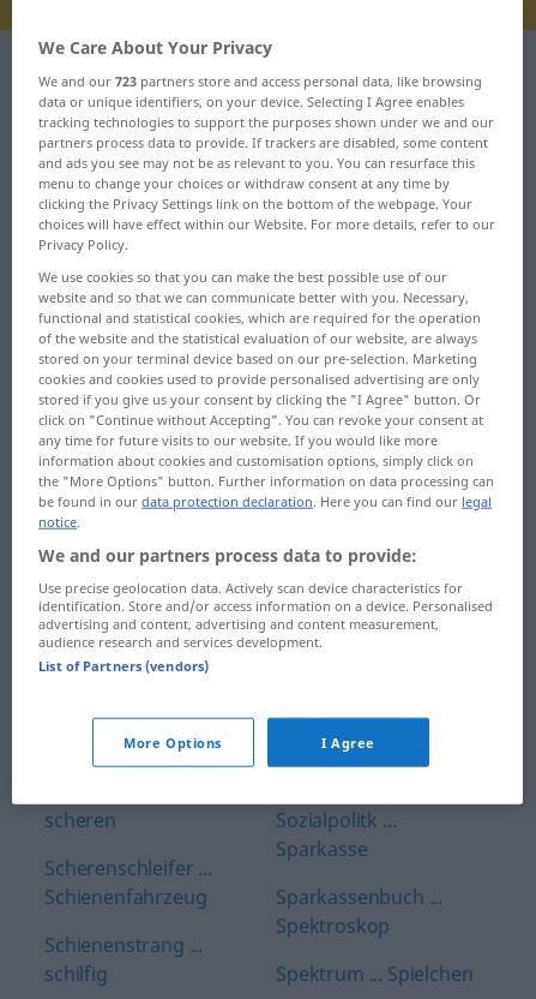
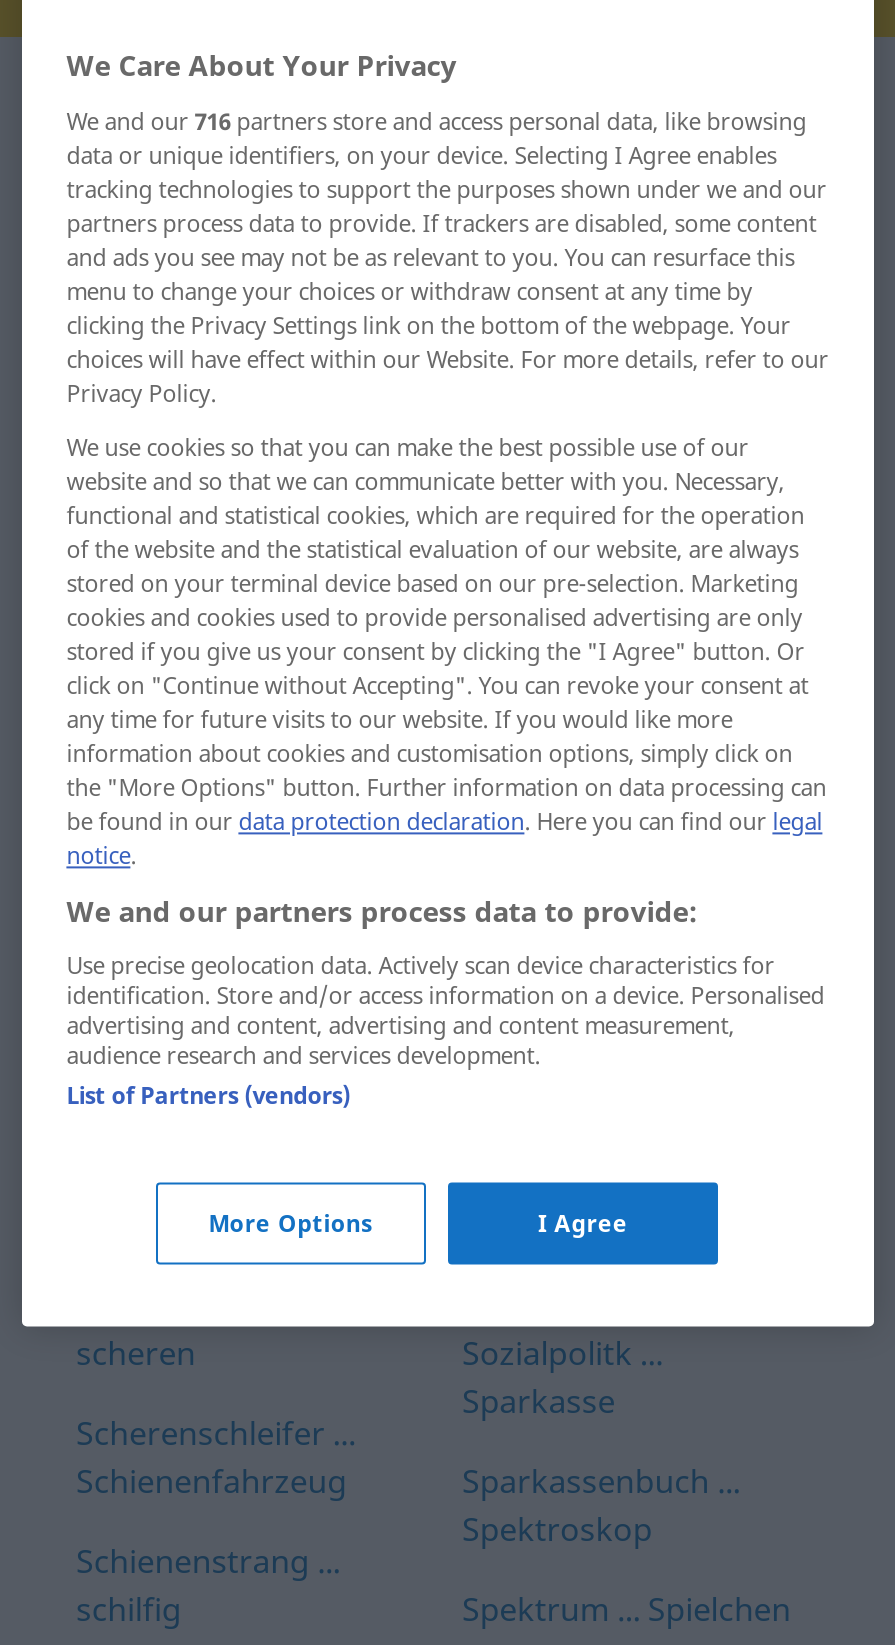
[39,72,482,90] We and our 723 partners store and access personal data, like browsing -> [66,106,806,136] We and our 716 partners store and access personal data, like browsing

